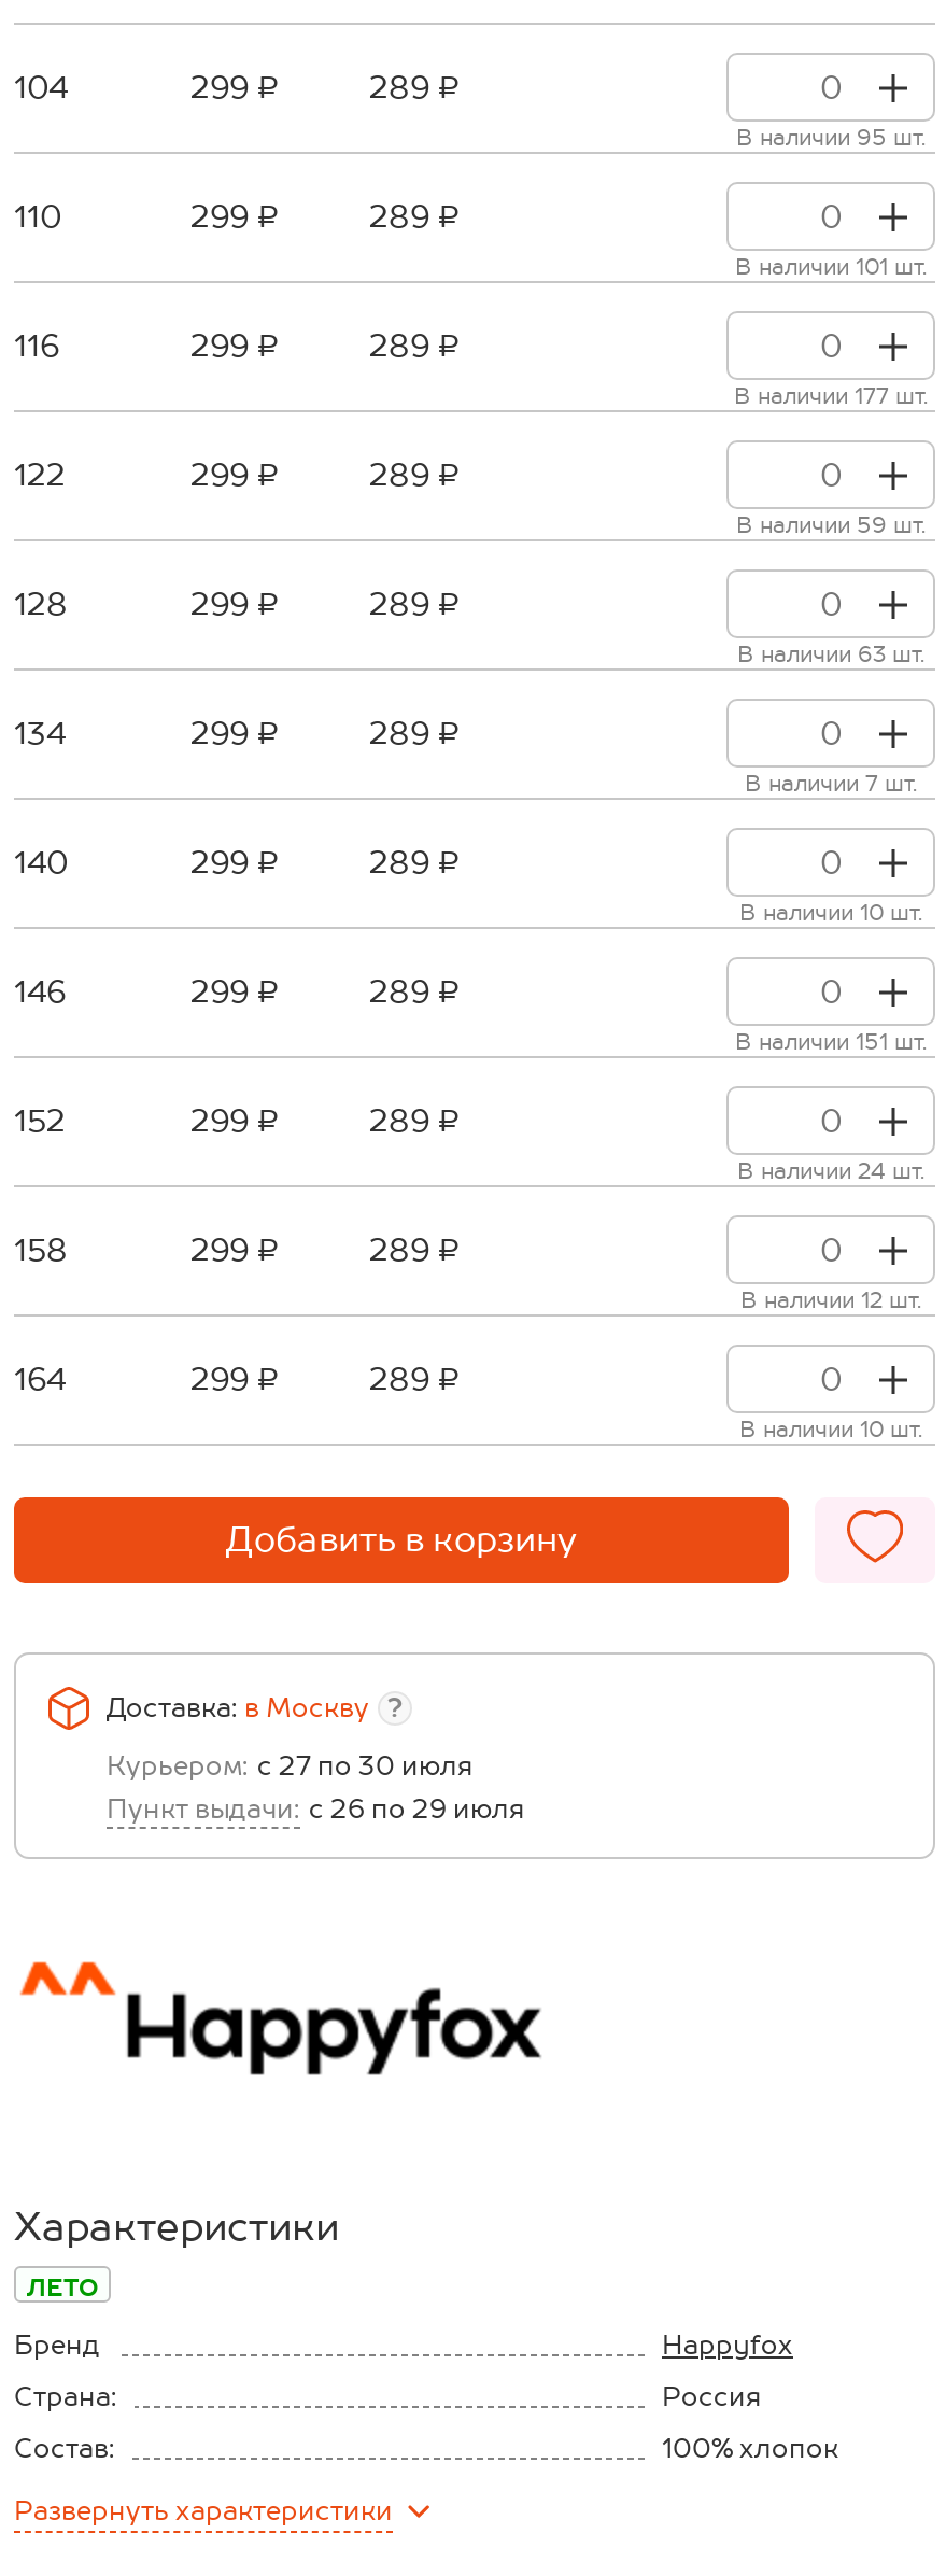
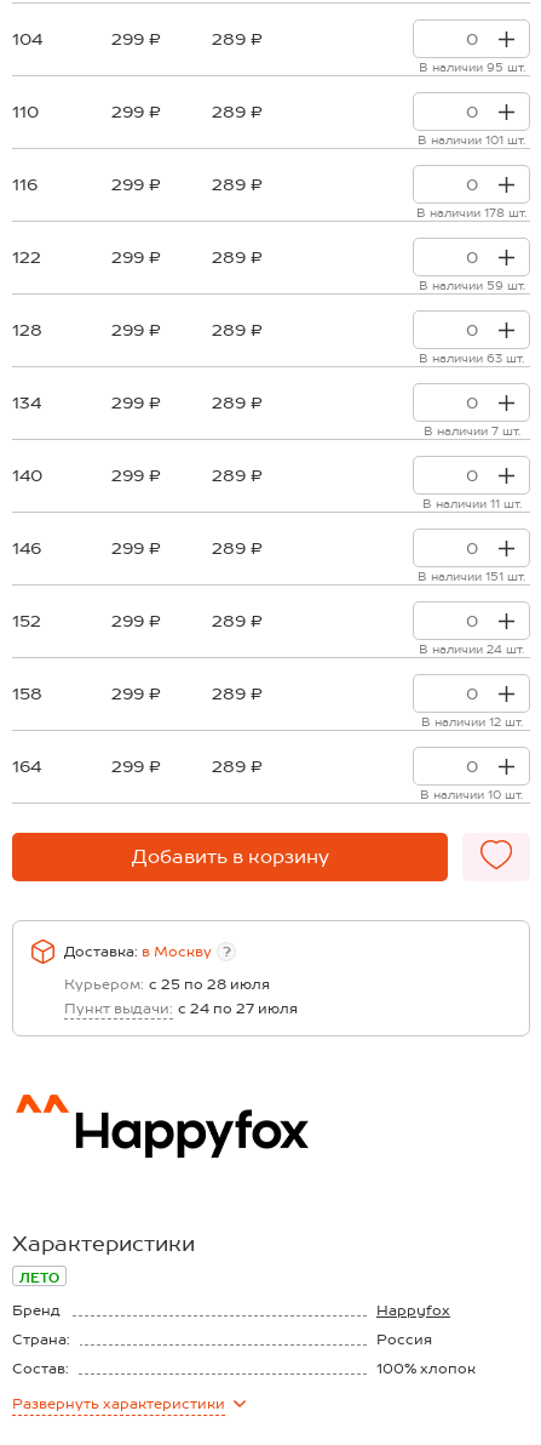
[734,382,928,408] В наличии 177 шт. -> [416,205,526,220] В наличии 178 шт.
[739,899,922,925] В наличии 10 шт. -> [422,496,521,510] В наличии 11 шт.
[107,1751,472,1781] Курьером: с 27 по 30 июля -> [64,975,270,992] Курьером: с 25 по 28 июля
[107,1794,524,1824] Пункт выдачи: с 26 по 29 июля -> [64,1000,298,1017] Пункт выдачи: с 24 по 27 июля

